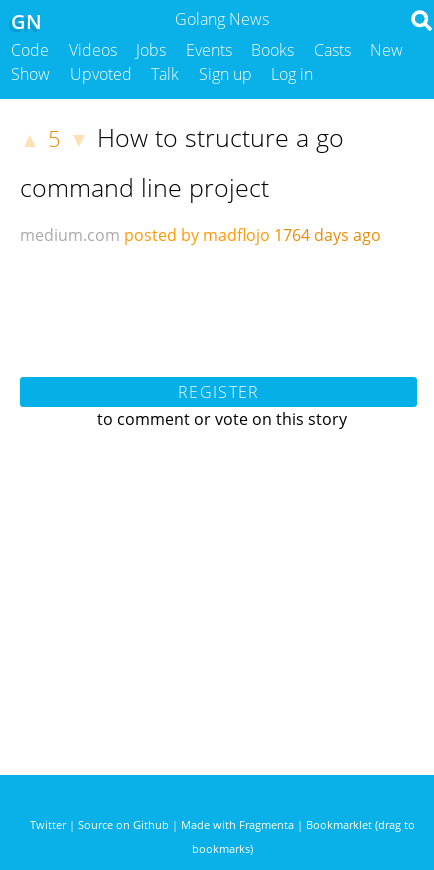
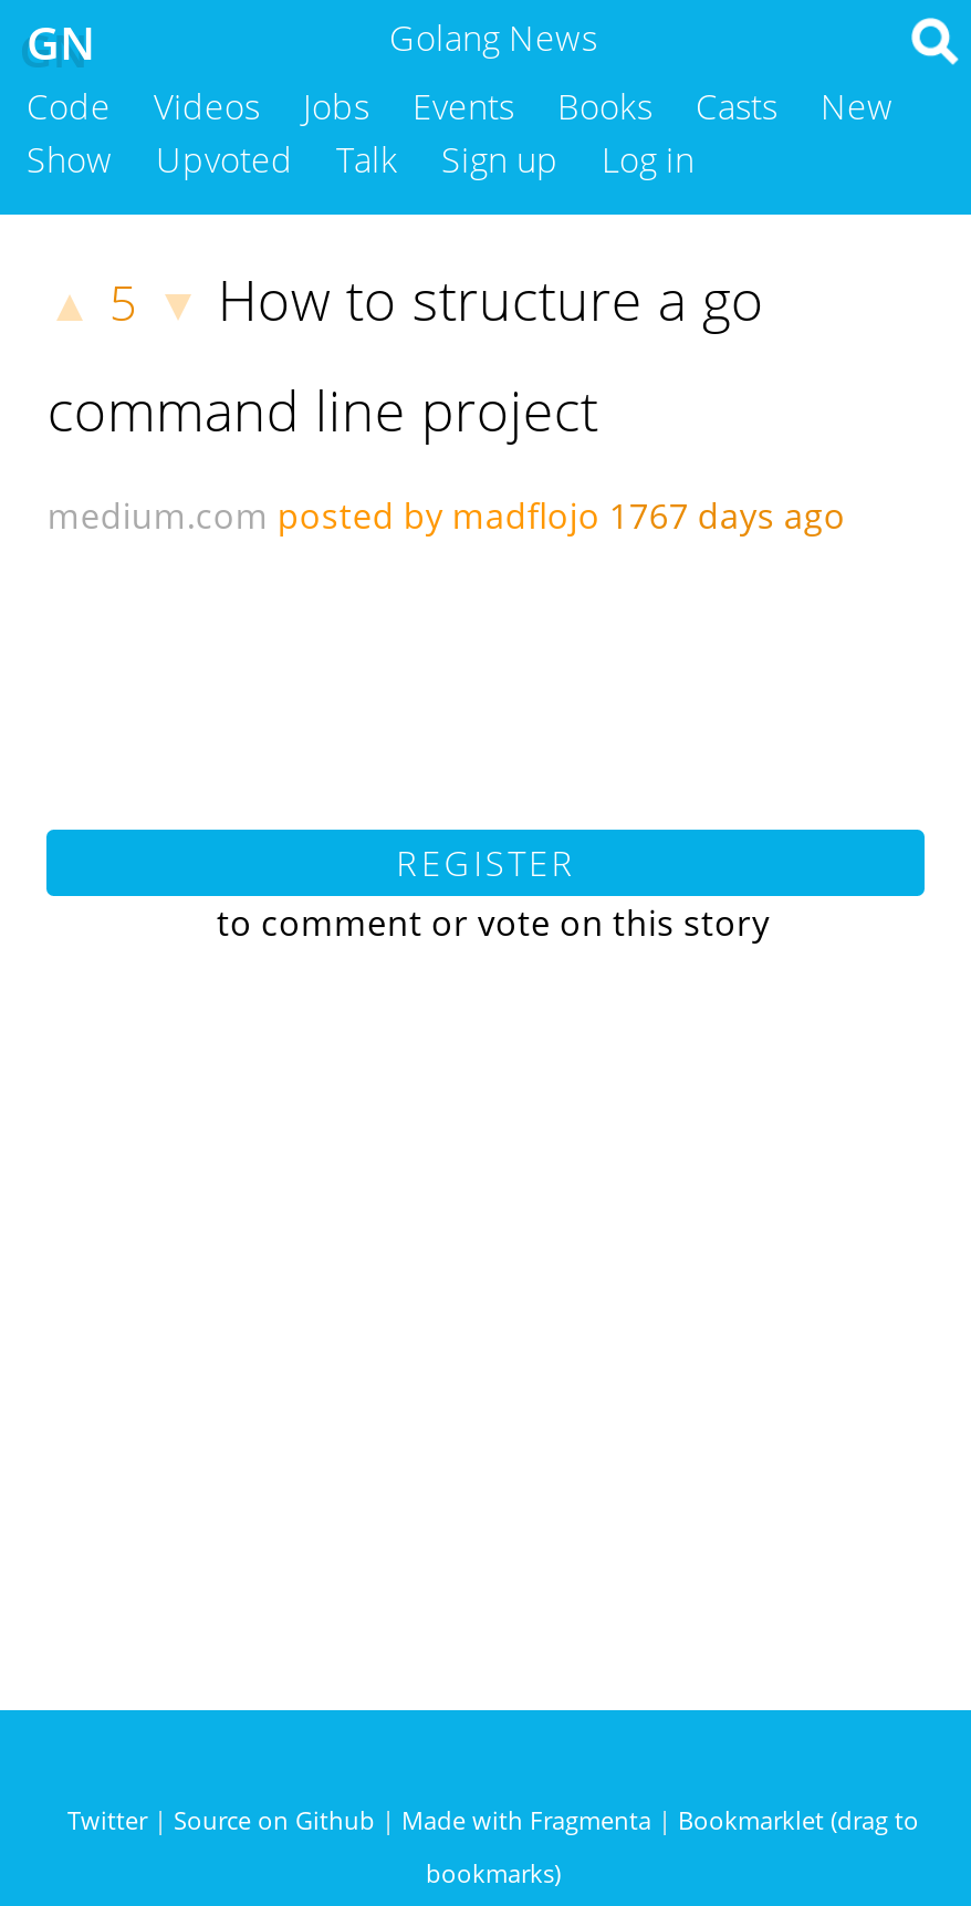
[20,224,389,246] medium.com posted by madflojo 1764 days ago -> [47,492,864,541] medium.com posted by madflojo 1767 days ago

